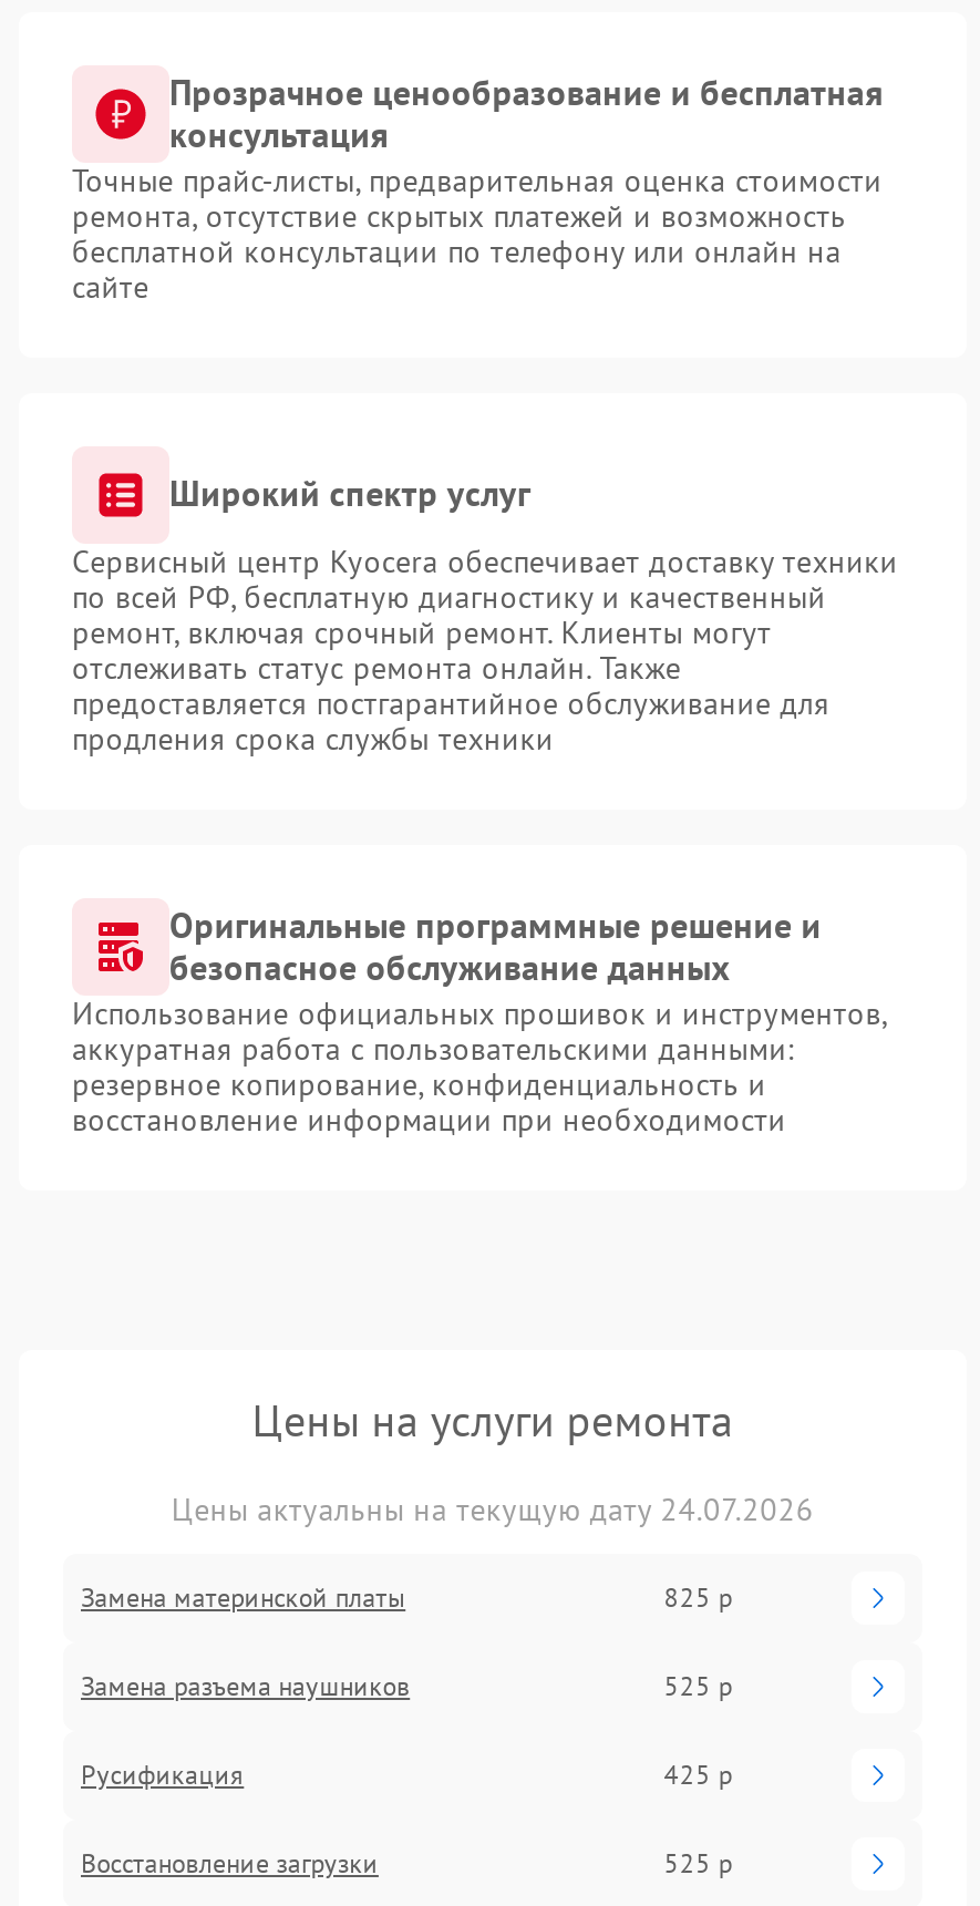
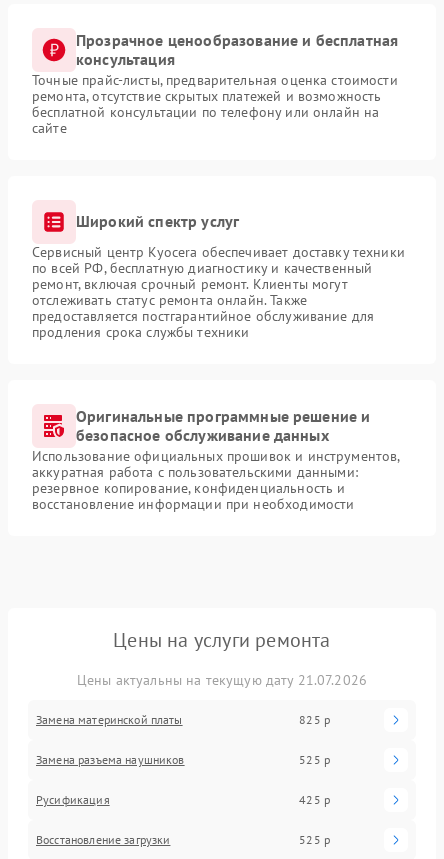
[171,1489,814,1529] Цены актуальны на текущую дату 24.07.2026 -> [77,671,367,689] Цены актуальны на текущую дату 21.07.2026

